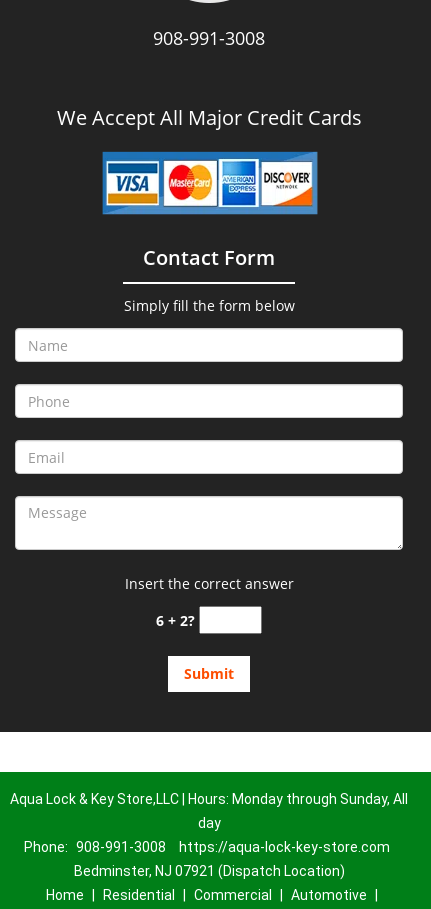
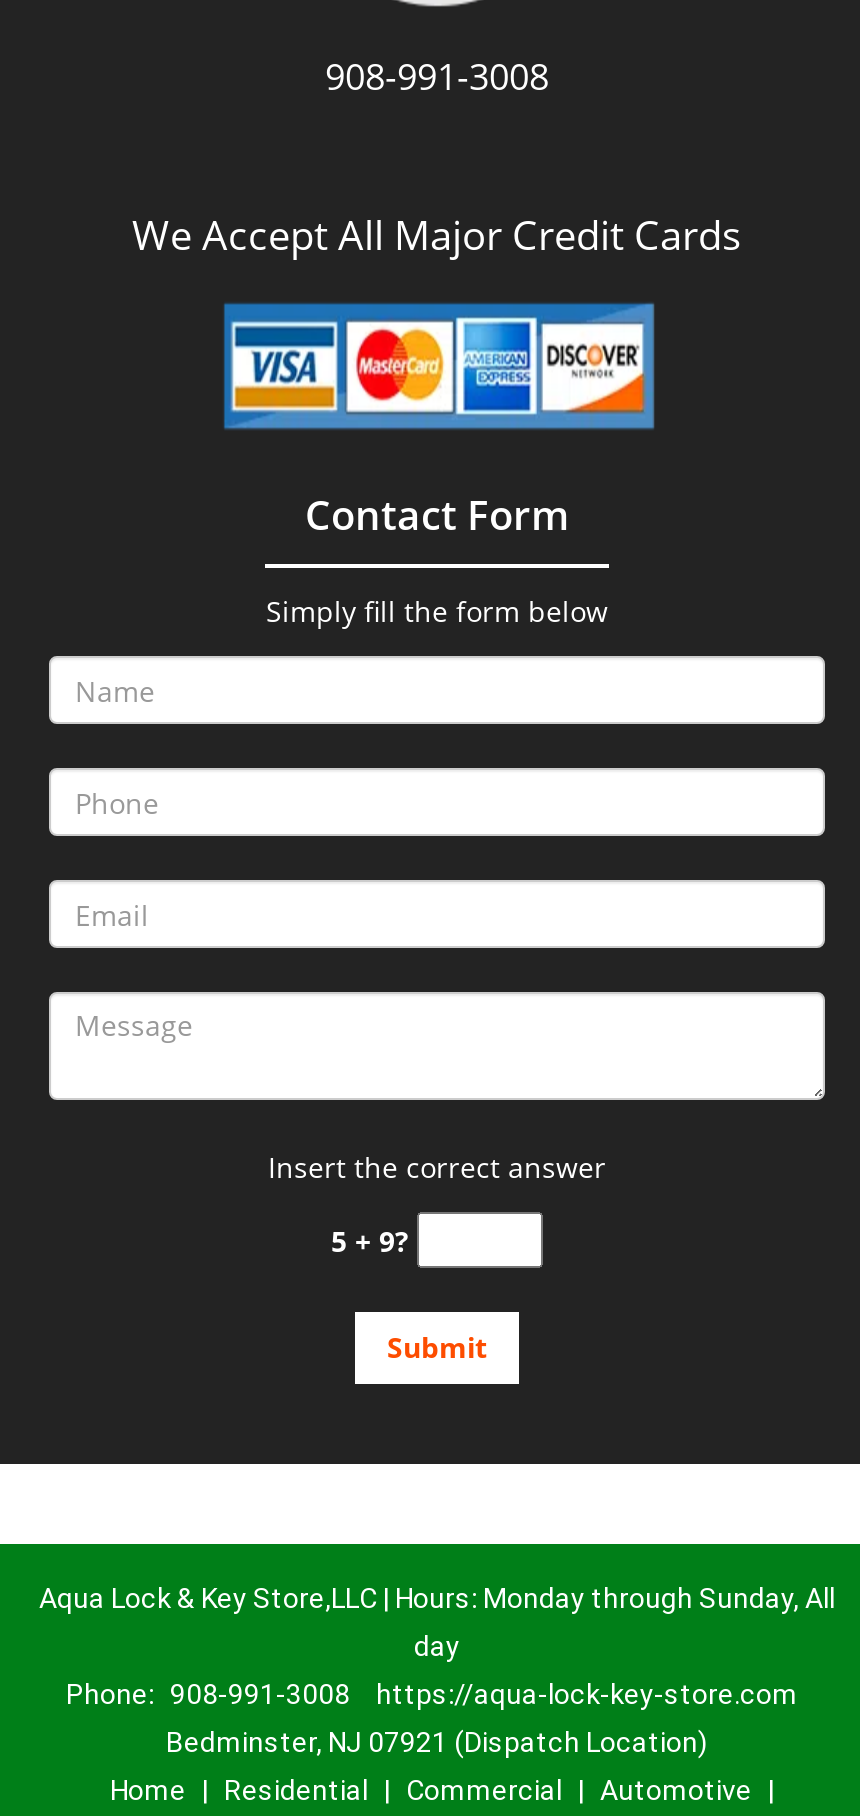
[156,611,195,630] 6 + 2? -> [331,1222,409,1260] 5 + 9?

